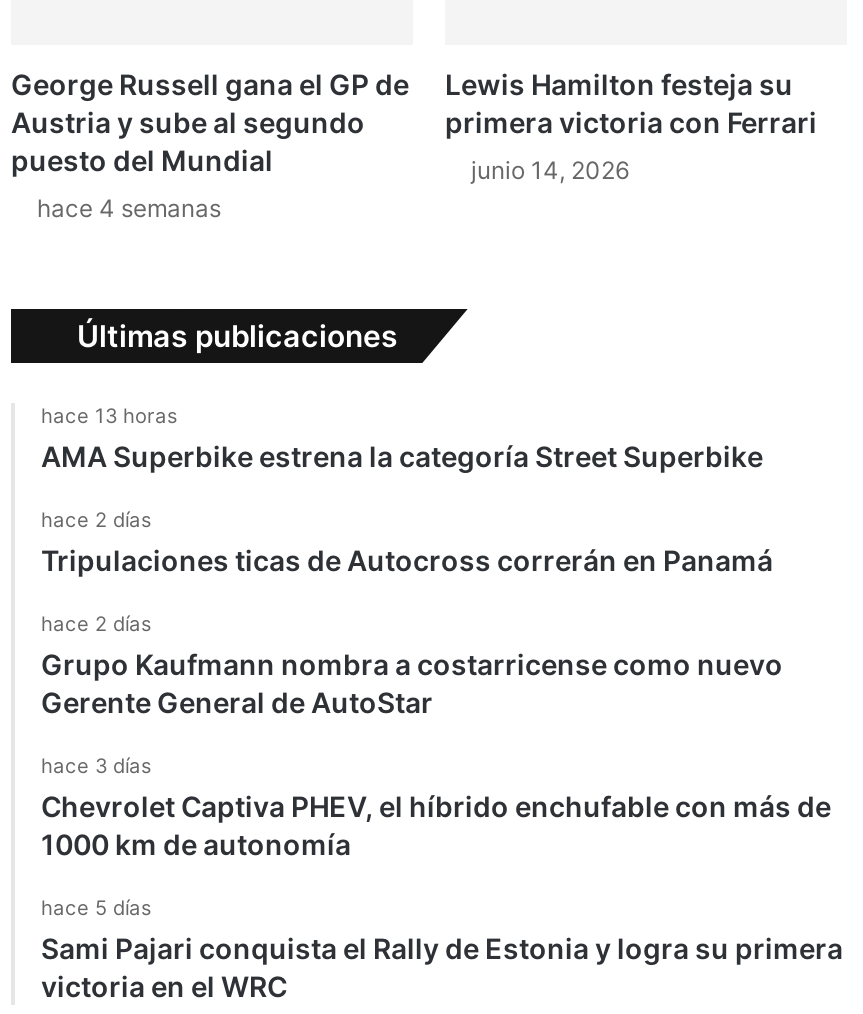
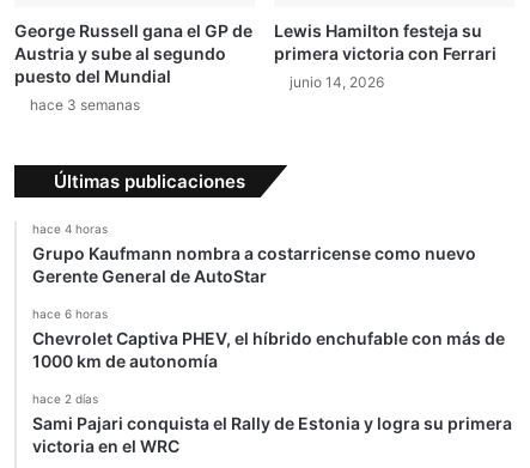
[37,192,221,222] hace 4 semanas -> [30,95,140,113] hace 3 semanas
[41,402,773,634] hace 13 horas | AMA Superbike estrena la categoría Street Superbike | hace 2 días | Tripulaciones ticas de Autocross correrán en Panamá | hace 2 días -> [32,221,108,235] hace 4 horas
[41,752,151,776] hace 3 días -> [32,306,108,320] hace 6 horas
[41,894,151,918] hace 5 días -> [32,391,98,405] hace 2 días

